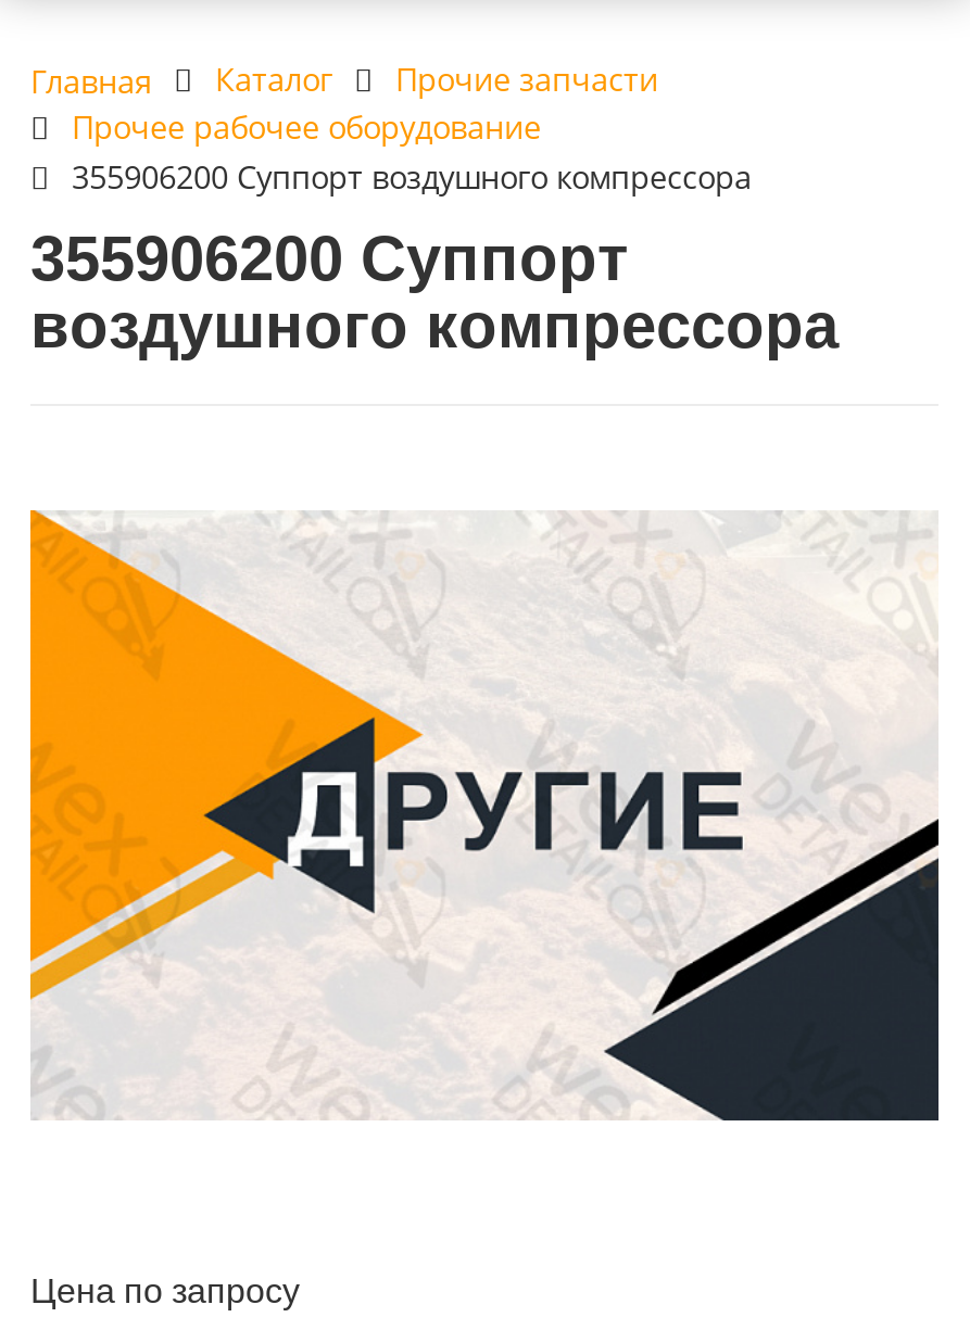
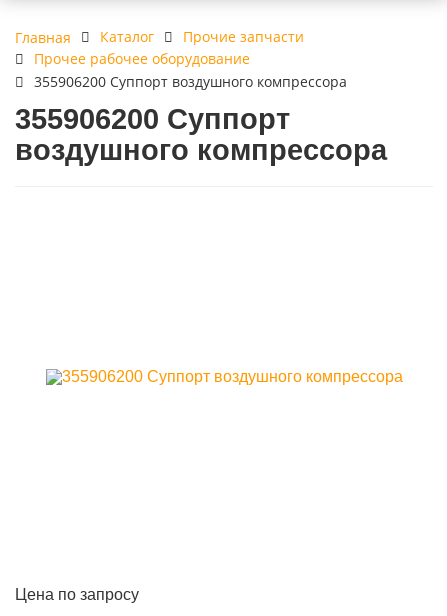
[28,508,941,1123] [image] -> none

